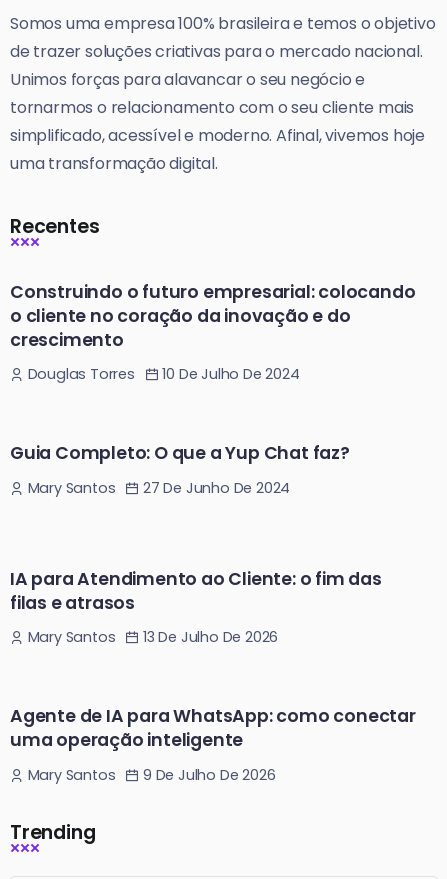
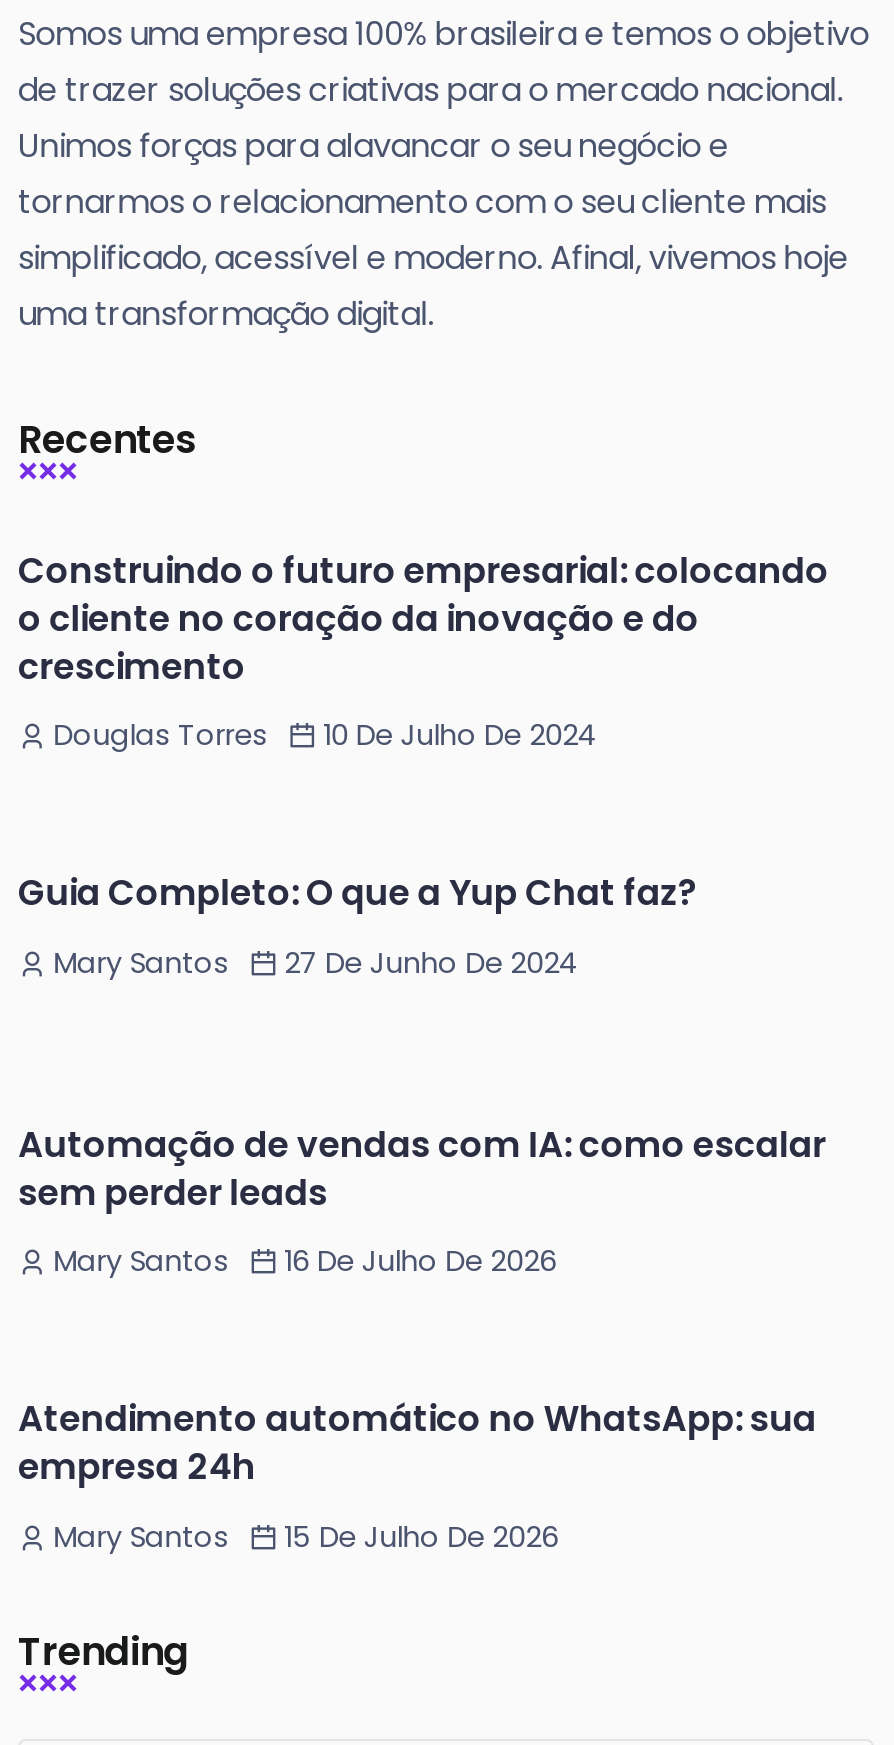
[10,567,382,615] IA para Atendimento ao Cliente: o fim das | filas e atrasos -> [18,1121,826,1217] Automação de vendas com IA: como escalar | sem perder leads
[28,627,278,647] Mary Santos 13 De Julho De 2026 -> [53,1241,556,1282] Mary Santos 16 De Julho De 2026
[10,704,416,752] Agente de IA para WhatsApp: como conectar | uma operação inteligente -> [18,1396,816,1492] Atendimento automático no WhatsApp: sua | empresa 24h
[28,765,275,785] Mary Santos 9 De Julho De 2026 -> [53,1516,558,1557] Mary Santos 15 De Julho De 2026

